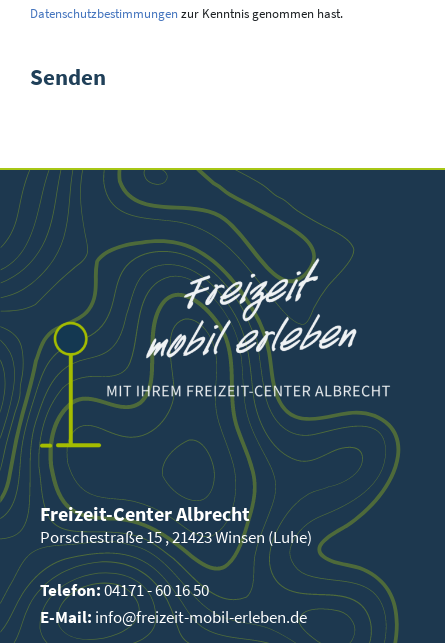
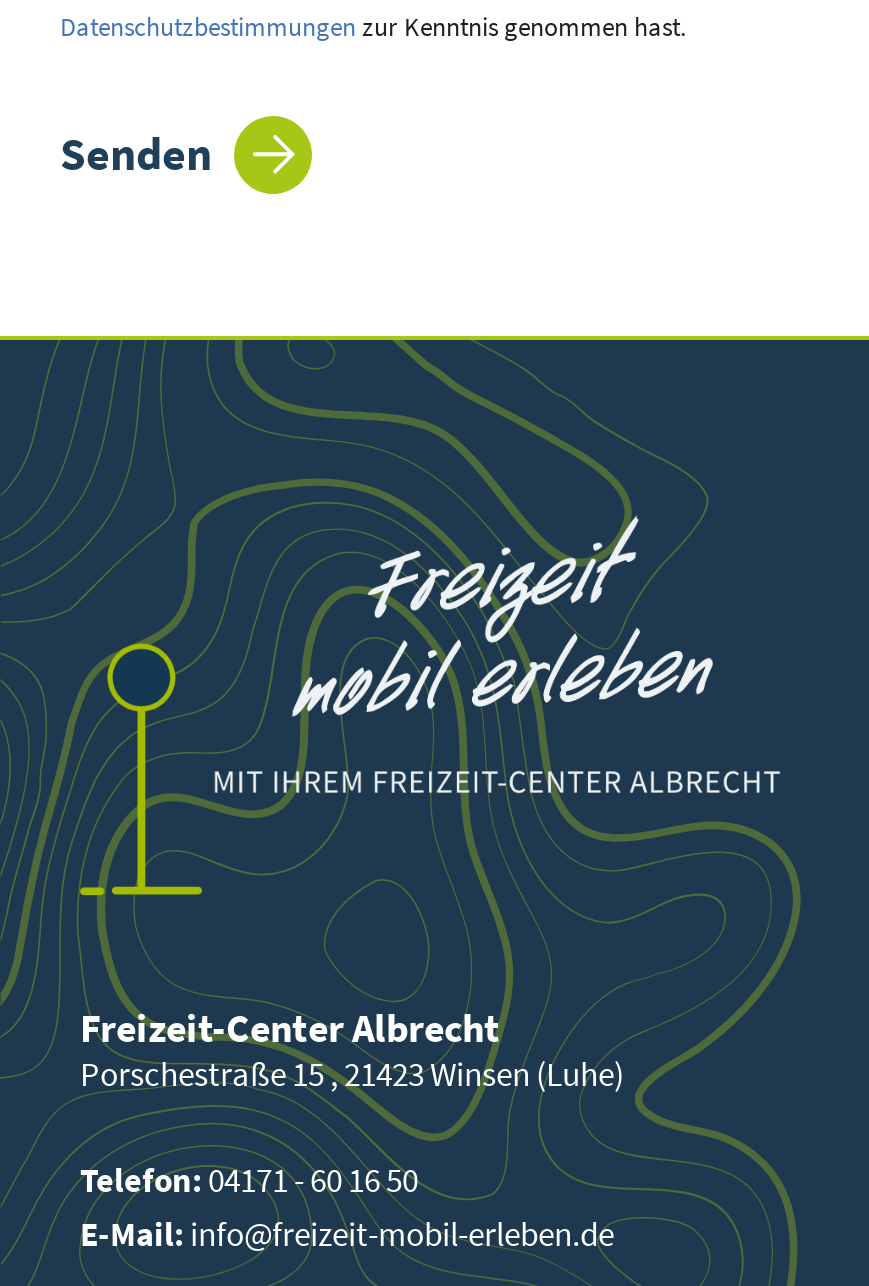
none -> [232,114,314,196] [image]

